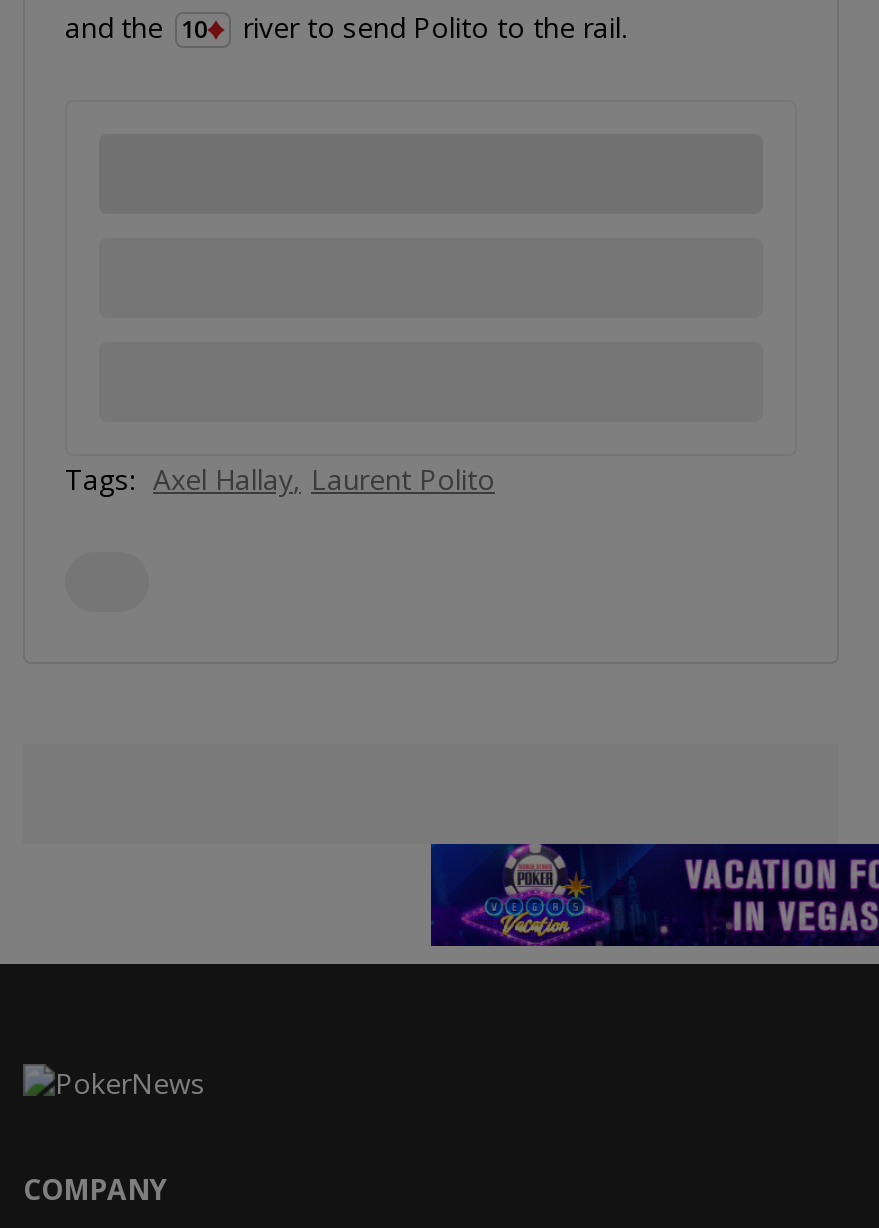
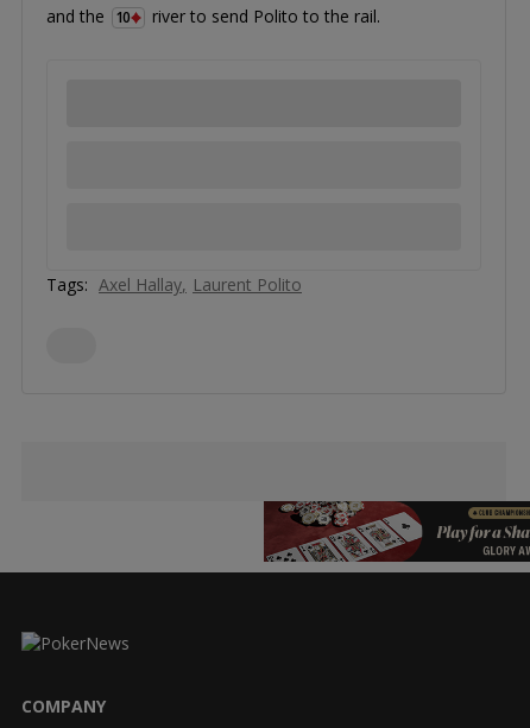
[429,842,873,948] [image] -> [263,500,526,563] [image]

